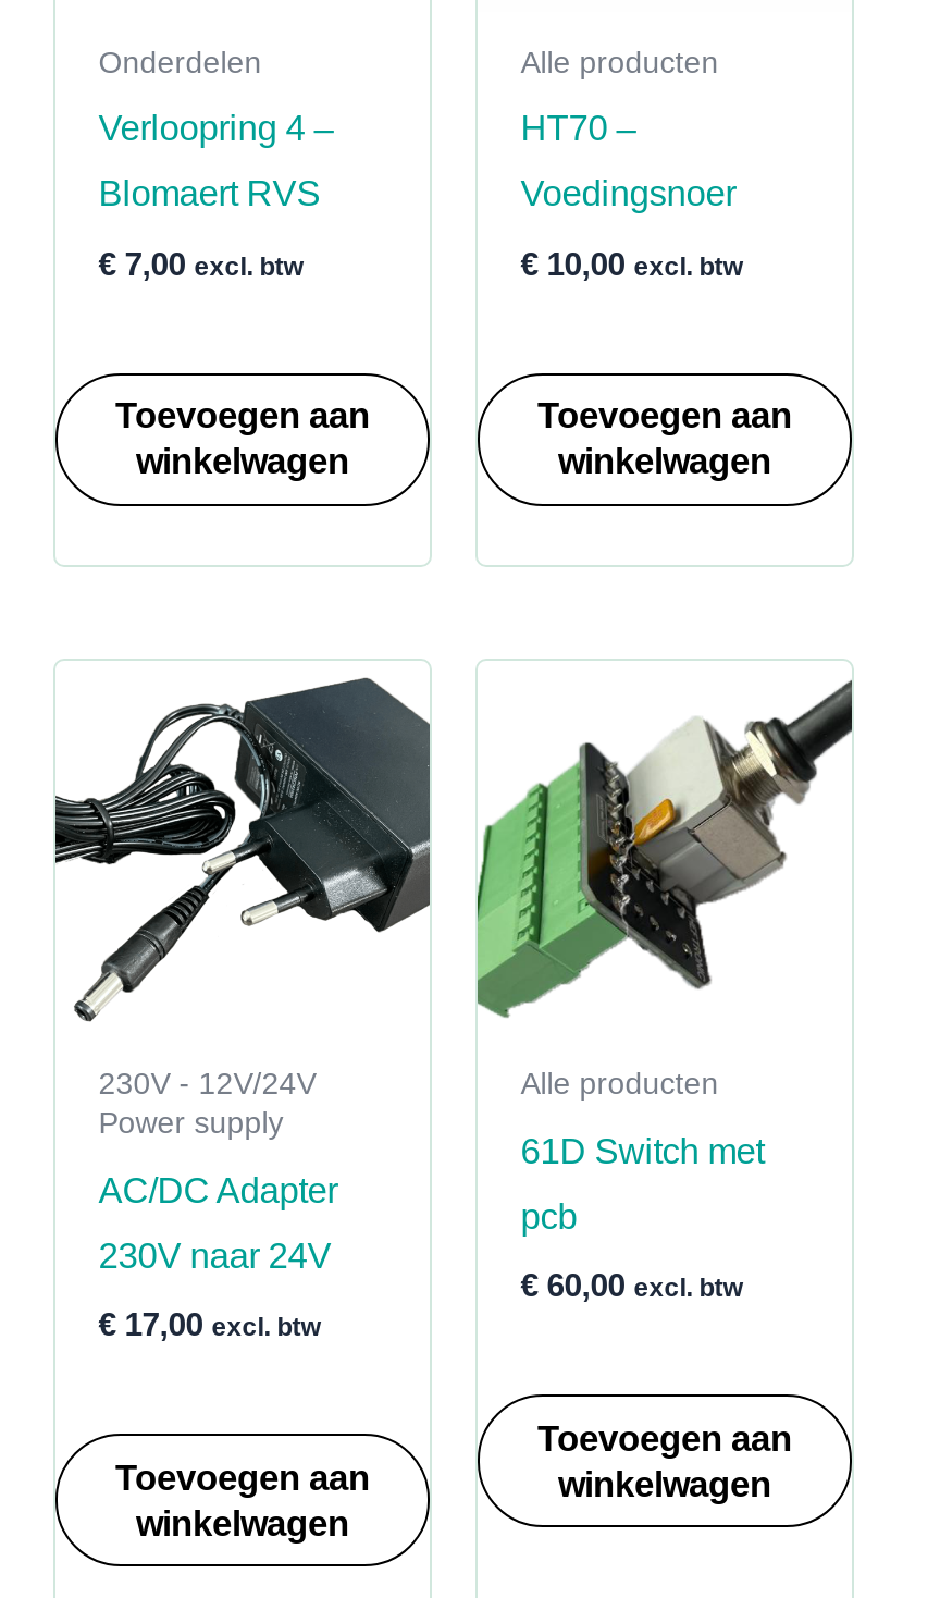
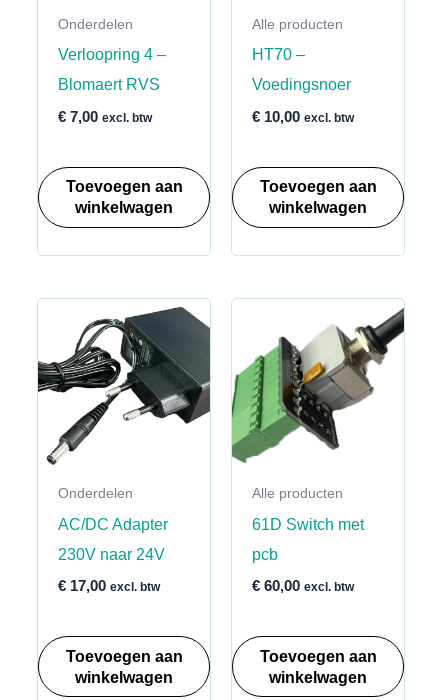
[98,1065,316,1139] 230V - 12V/24V | Power supply -> [58,485,133,501] Onderdelen

